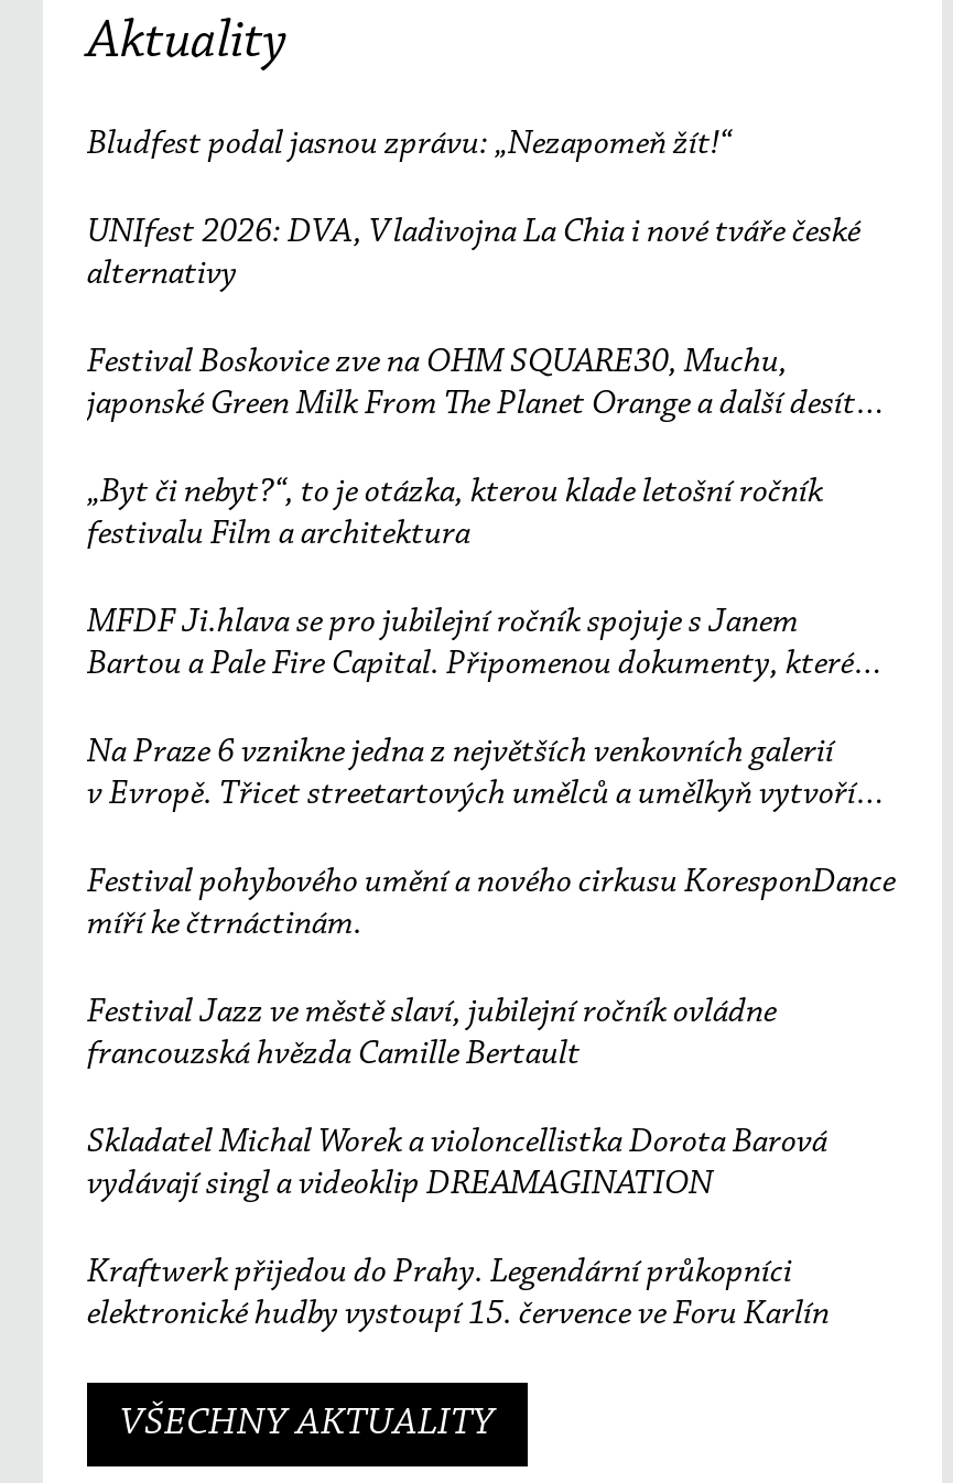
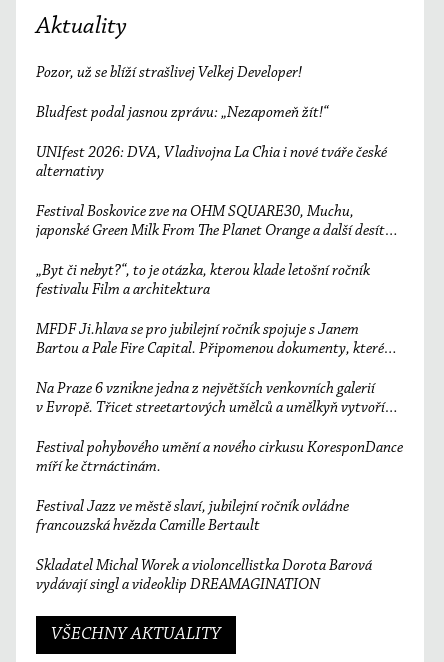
none -> [36,65,302,81] Pozor, už se blíží strašlivej Velkej Developer!
moved [87,127,896,1160] -> [36,105,403,574]: Bludfest podal jasnou zprávu: „Nezapomeň žít!“ | UNIfest 2026: DVA, Vladivojna La Chia i nové tváře české | alternativy | ... | francouzská hvězda Camille Bertault | Skladatel Michal Worek a violoncellistka Dorota Barová
[87,1255,830,1332] Kraftwerk přijedou do Prahy. Legendární průkopníci | elektronické hudby vystoupí 15. července ve Foru Karlín -> none

